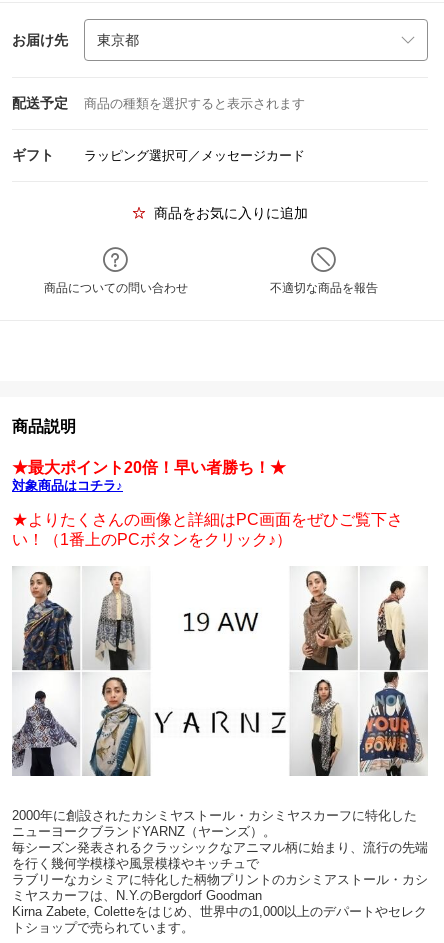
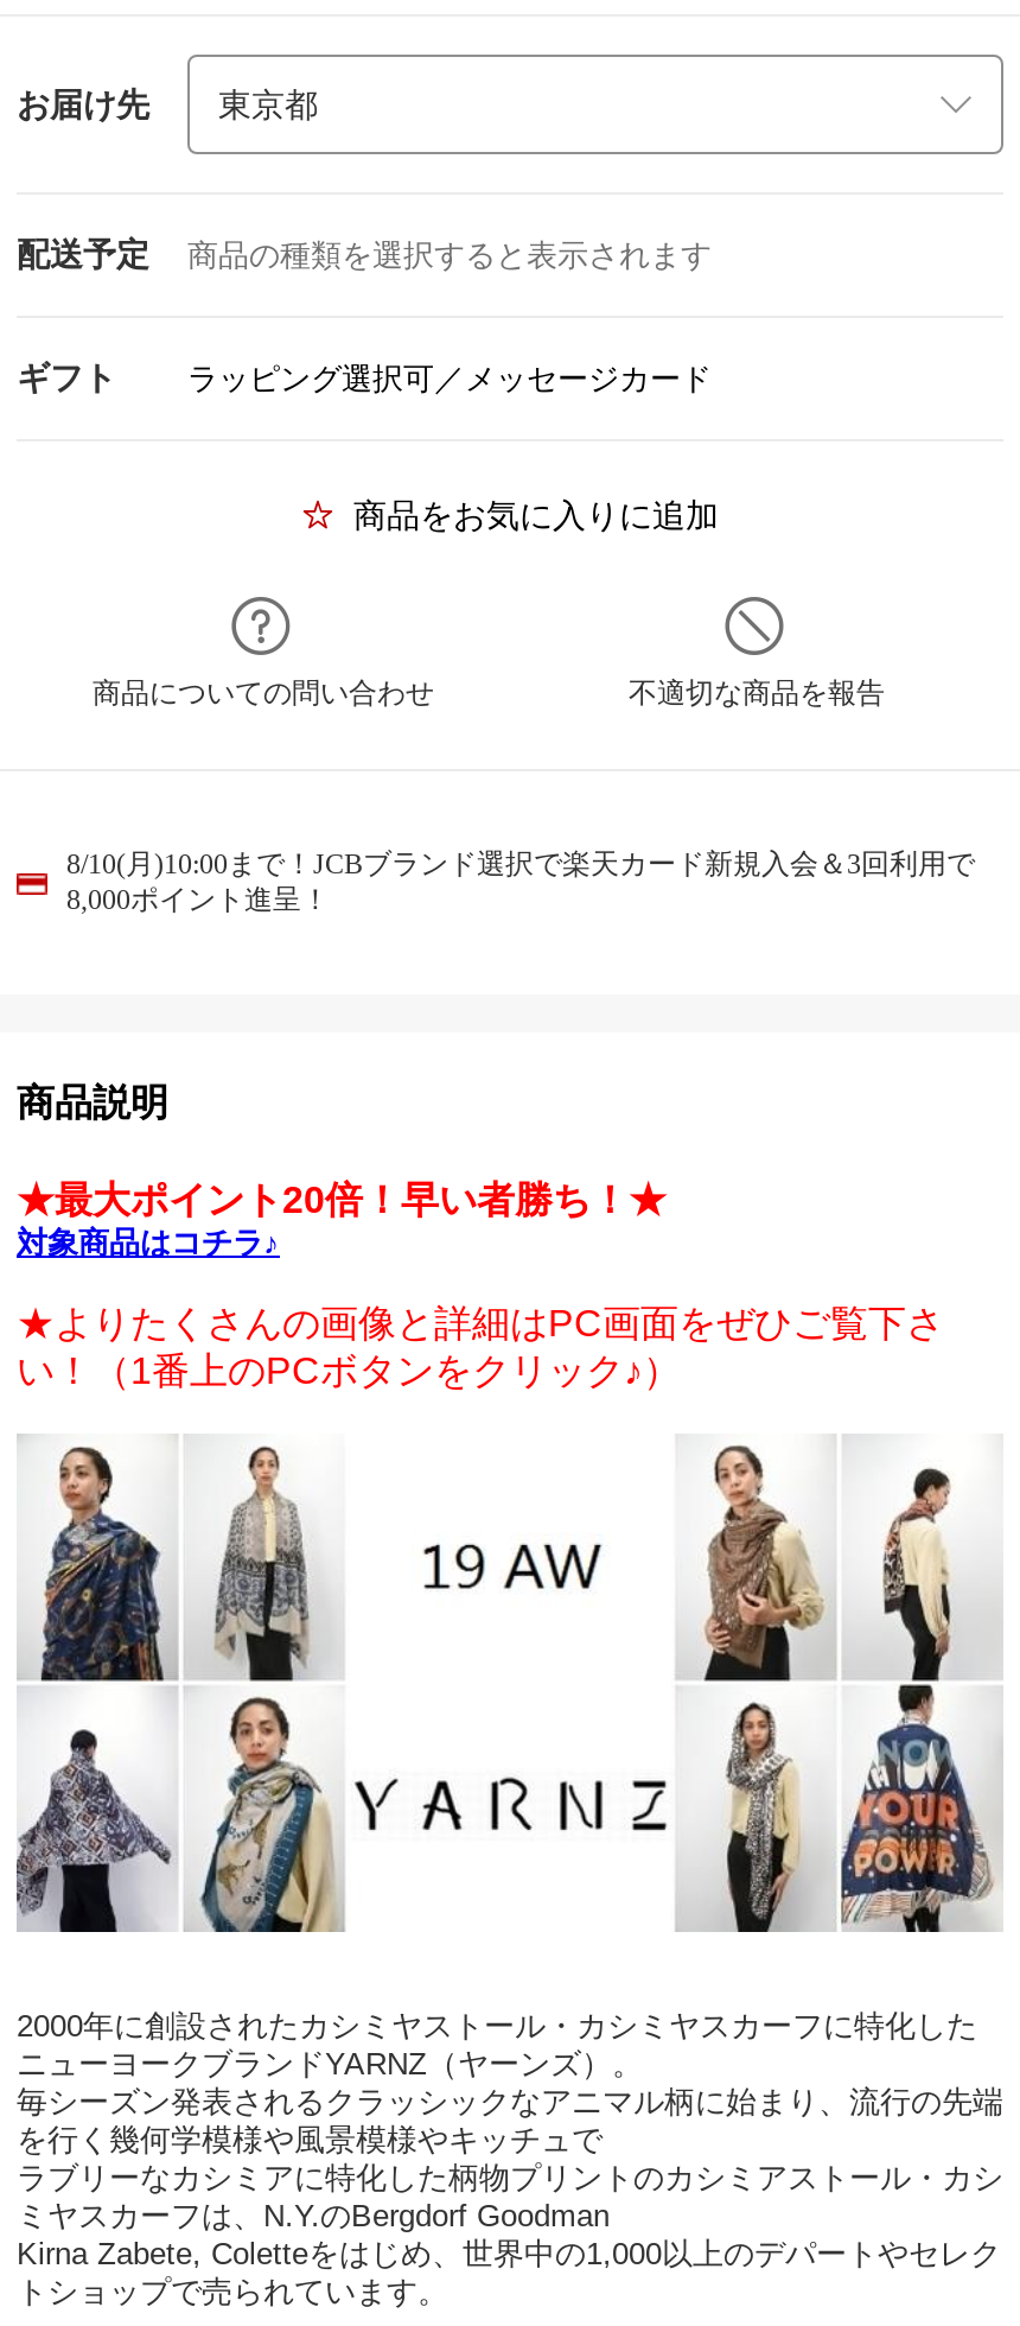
none -> [66,847,975,916] 8/10(月)10:00まで！JCBブランド選択で楽天カード新規入会＆3回利用で | 8,000ポイント進呈！

